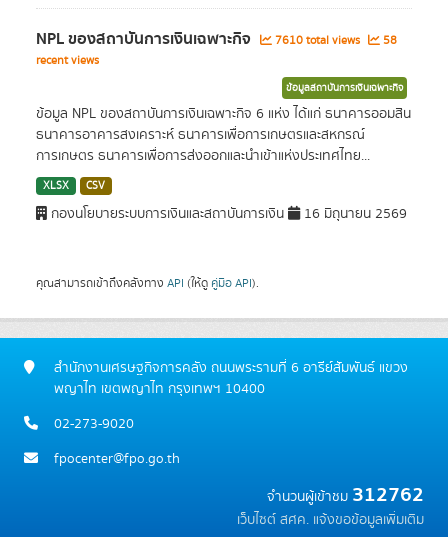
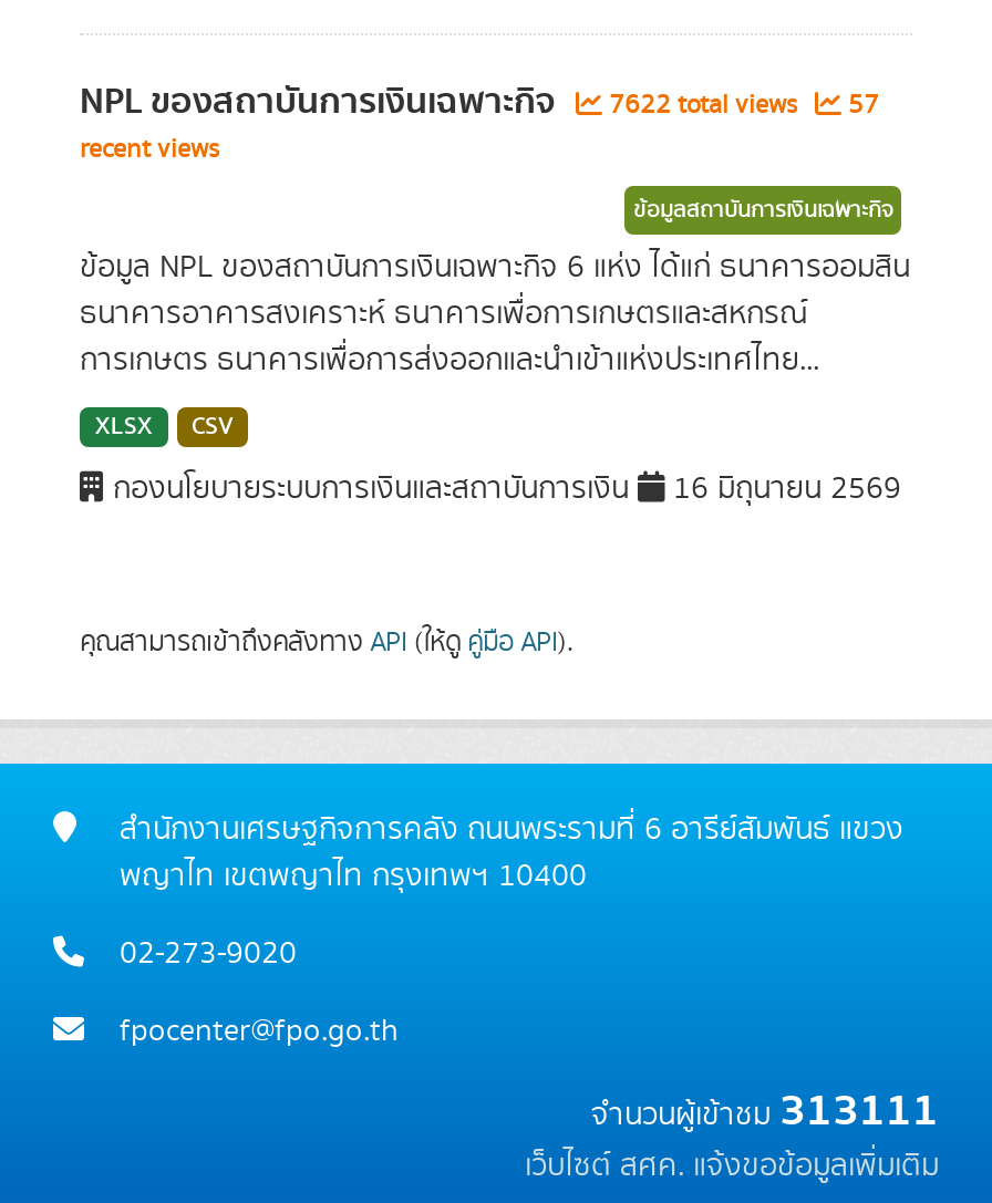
[272,32,363,49] 7610 total views -> [602,86,804,124] 7622 total views
[380,32,397,49] 58 -> [841,86,879,124] 57
[267,479,424,511] จำนวนผู้เข้าชม312762 -> [591,1076,939,1147] จำนวนผู้เข้าชม313111

